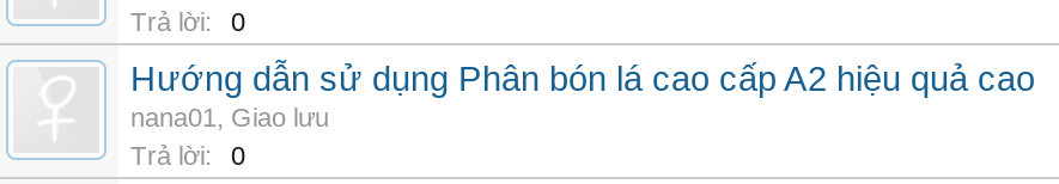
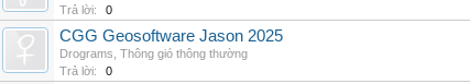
[130,60,1035,131] Hướng dẫn sử dụng Phân bón lá cao cấp A2 hiệu quả cao | nana01, Giao lưu -> [59,27,283,60] CGG Geosoftware Jason 2025 | Drograms, Thông gió thông thường

